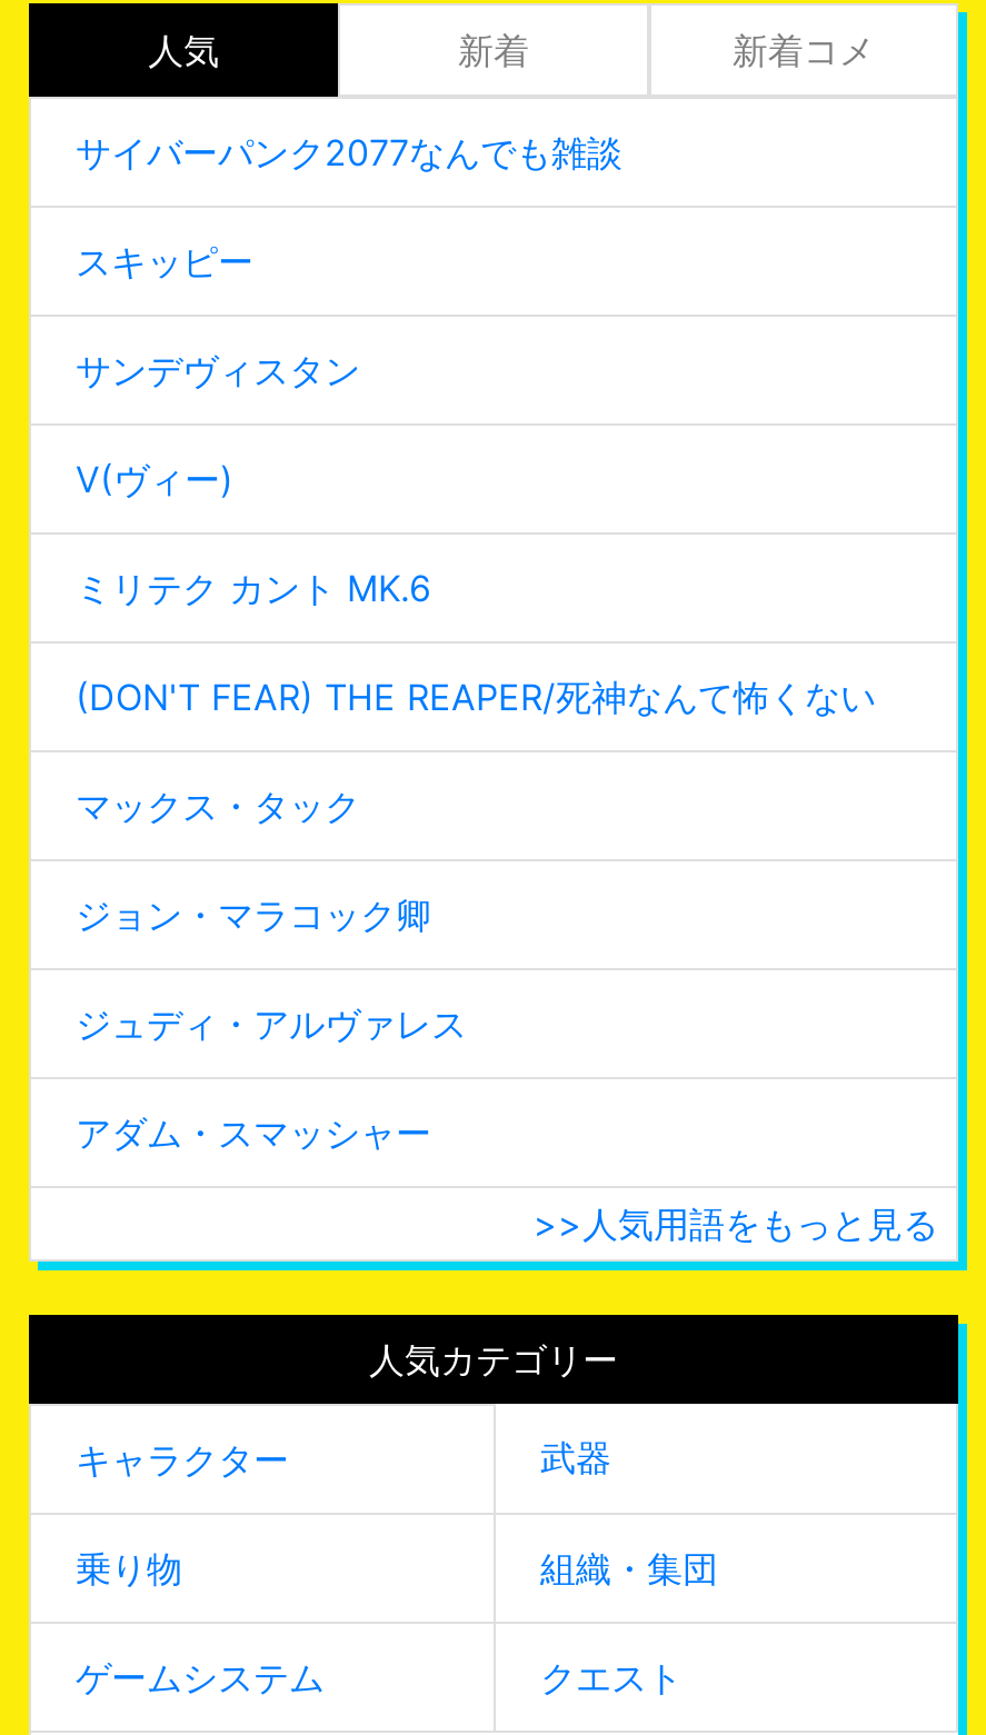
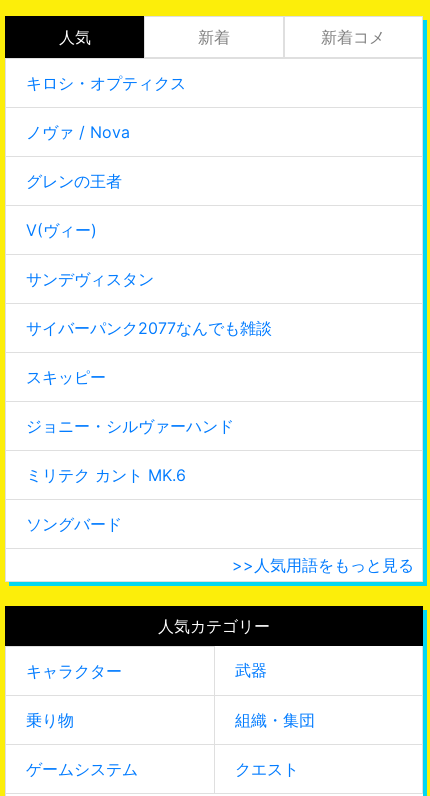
none -> [26,73,186,191] キロシ・オプティクス | ノヴァ / Nova | グレンの王者
moved [76,130,623,283] -> [26,318,272,387]: サイバーパンク2077なんでも雑談 | スキッピー
none -> [26,416,234,436] ジョニー・シルヴァーハンド
moved [76,348,360,501] -> [26,220,154,289]: V(ヴィー) | サンデヴィスタン
moved [76,566,431,610] -> [26,465,186,485]: ミリテク カント MK.6
[76,675,876,1155] (DON'T FEAR) THE REAPER/死神なんて怖くない | マックス・タック | ジョン・マラコック卿 | ジュディ・アルヴァレス | アダム・スマッシャー -> [26,514,122,534] ソングバード

